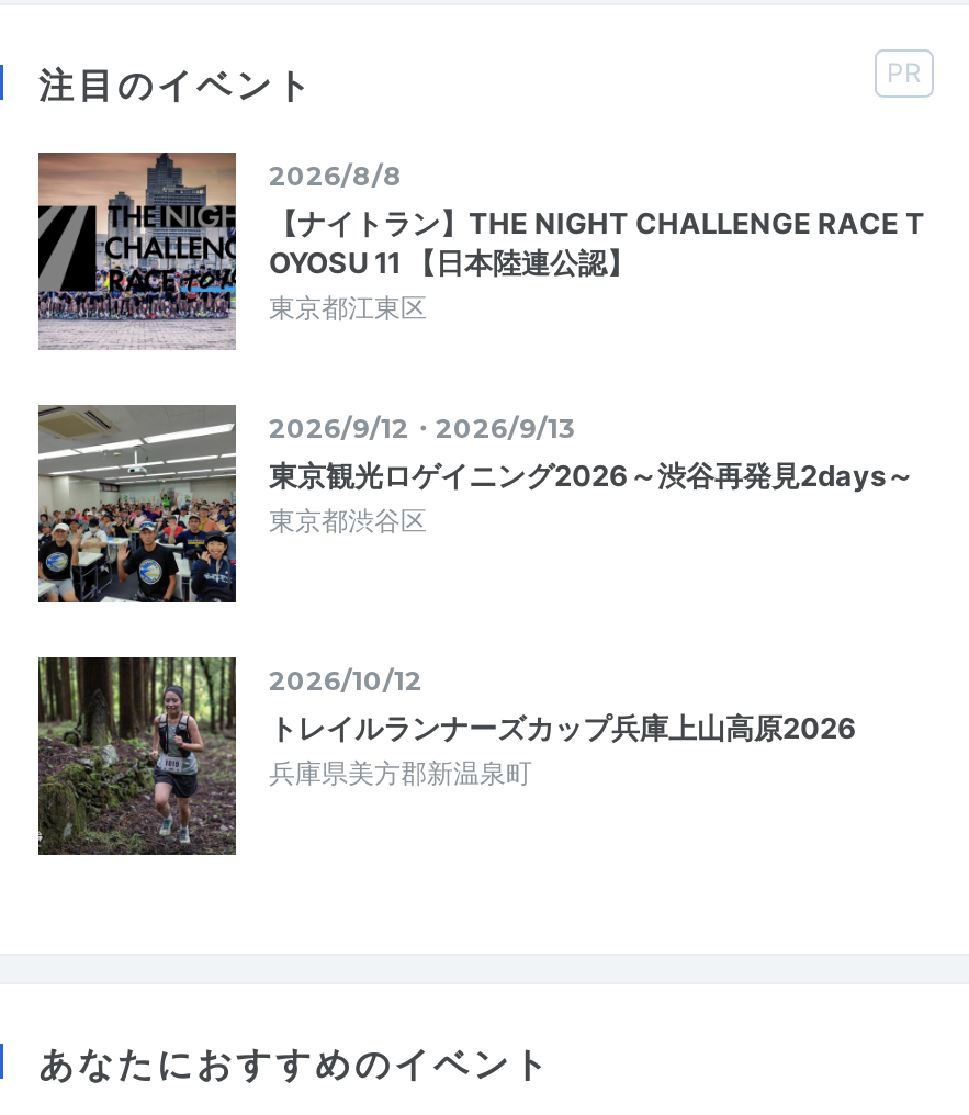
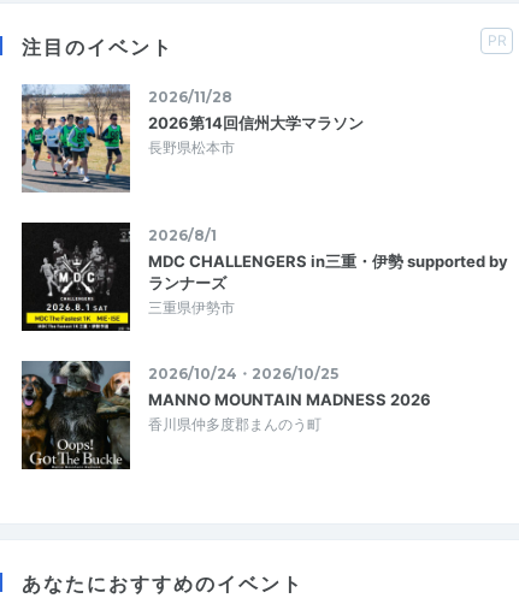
[36,150,925,346] [image] | 2026/8/8 | 【ナイトラン】THE NIGHT CHALLENGE RACE T | OYOSU 11 【日本陸連公認】 | 東京都江東区 -> [20,84,364,191] [image] | 2026/11/28 | 2026第14回信州大学マラソン | 長野県松本市
[36,403,914,605] [image] | 2026/9/12・2026/9/13 | 東京観光ロゲイニング2026～渋谷再発見2days～ | 東京都渋谷区 -> [20,221,508,332] [image] | 2026/8/1 | MDC CHALLENGERS in三重・伊勢 supported by | ランナーズ | 三重県伊勢市
[36,655,857,855] [image] | 2026/10/12 | トレイルランナーズカップ兵庫上山高原2026 | 兵庫県美方郡新温泉町 -> [20,360,431,469] [image] | 2026/10/24・2026/10/25 | MANNO MOUNTAIN MADNESS 2026 | 香川県仲多度郡まんのう町

